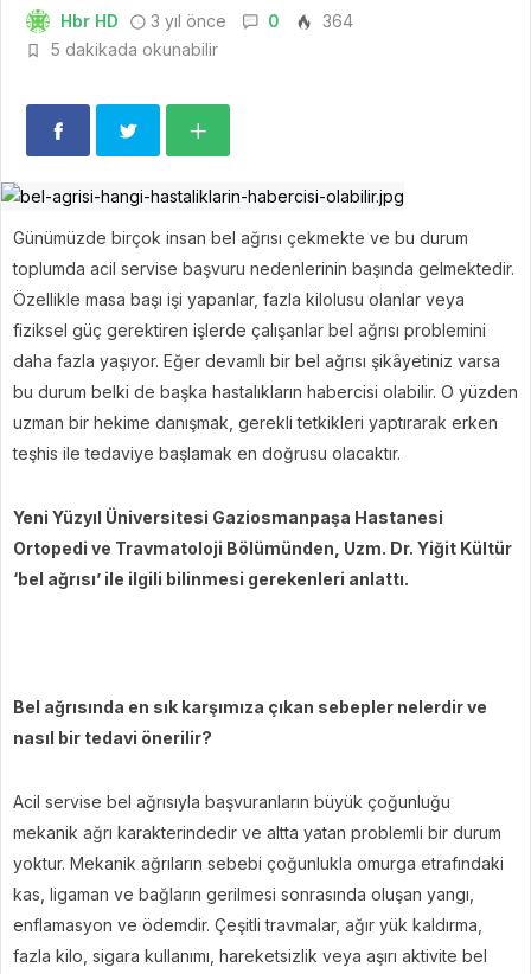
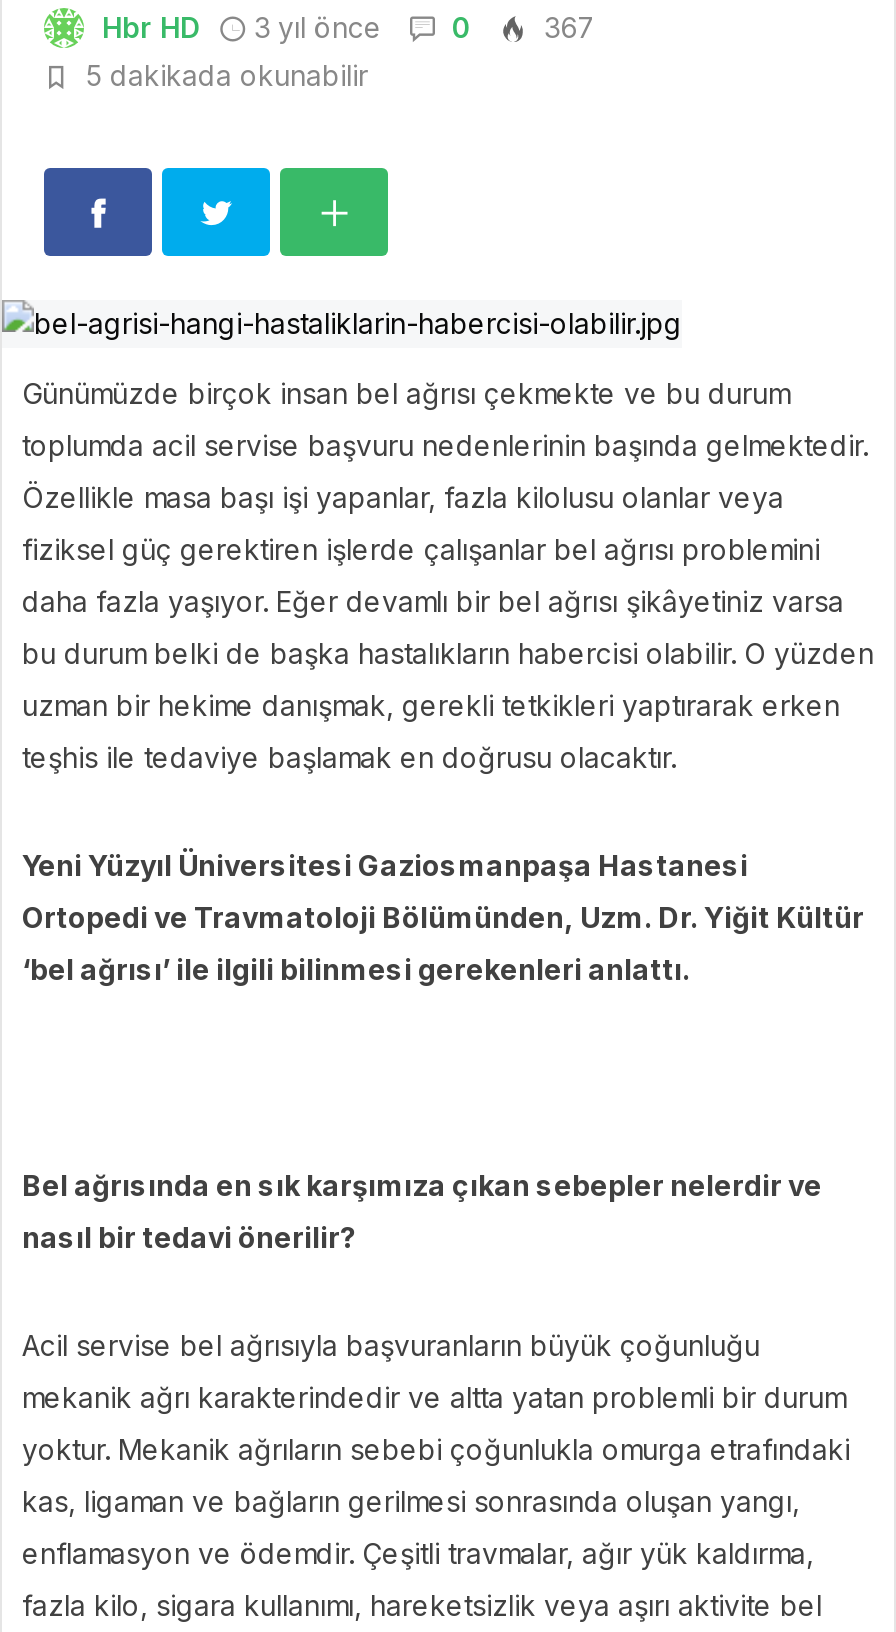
[268,10,353,30] 0 364 -> [452,9,596,43] 0 367

